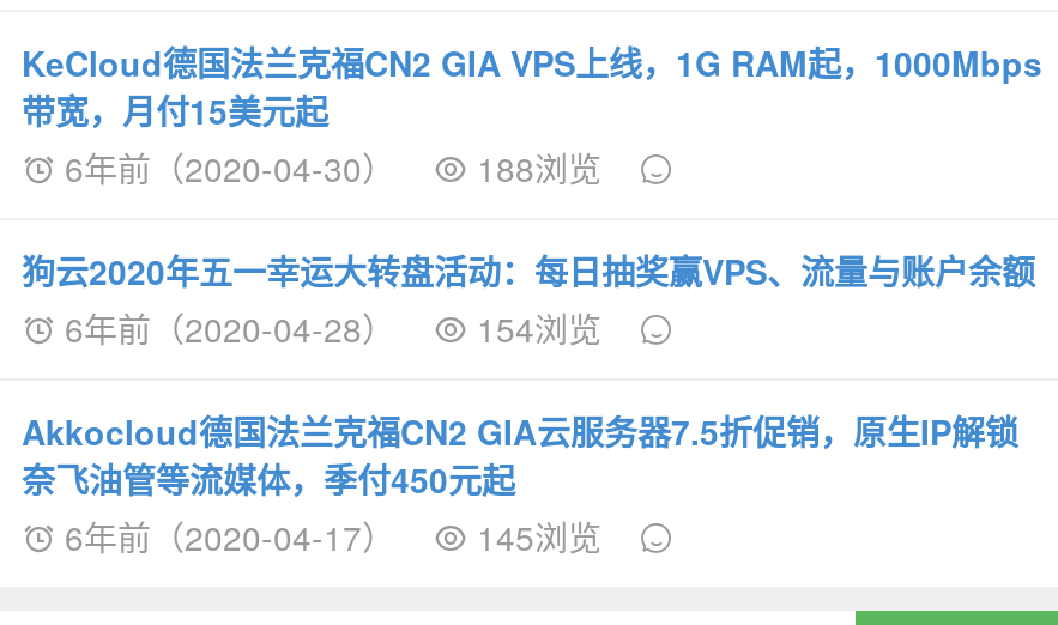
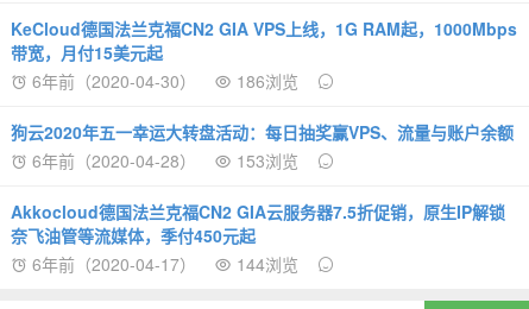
[55,144,601,192] 6年前（2020-04-30） 188浏览 -> [27,69,298,93] 6年前（2020-04-30） 186浏览
[55,305,601,353] 6年前（2020-04-28） 154浏览 -> [27,149,298,173] 6年前（2020-04-28） 153浏览
[55,513,601,561] 6年前（2020-04-17） 145浏览 -> [27,252,298,276] 6年前（2020-04-17） 144浏览

